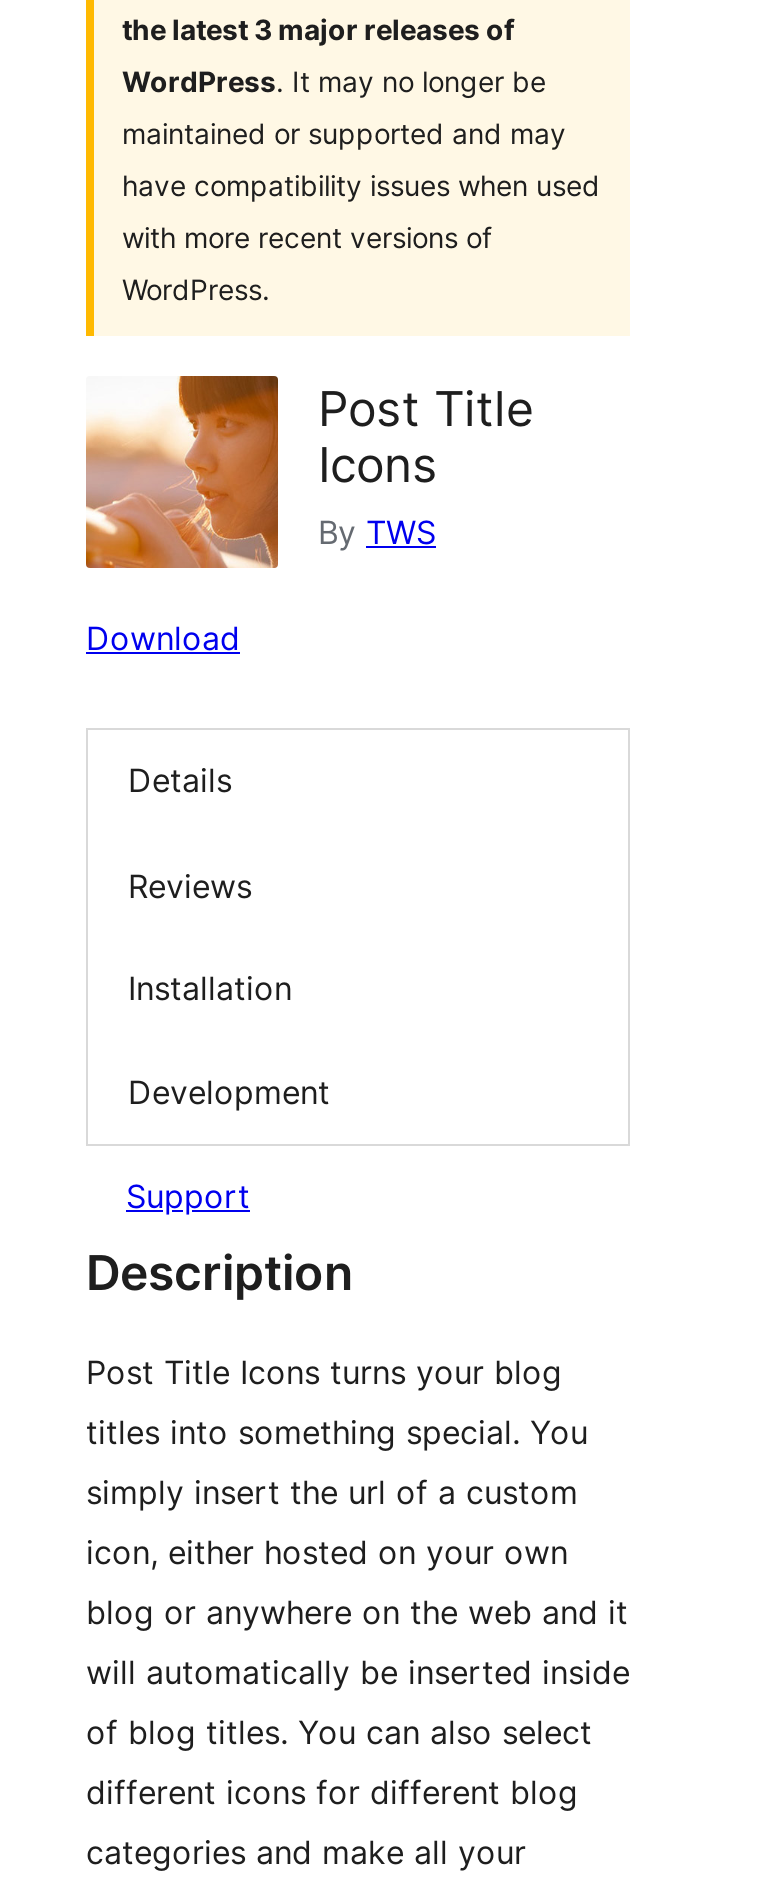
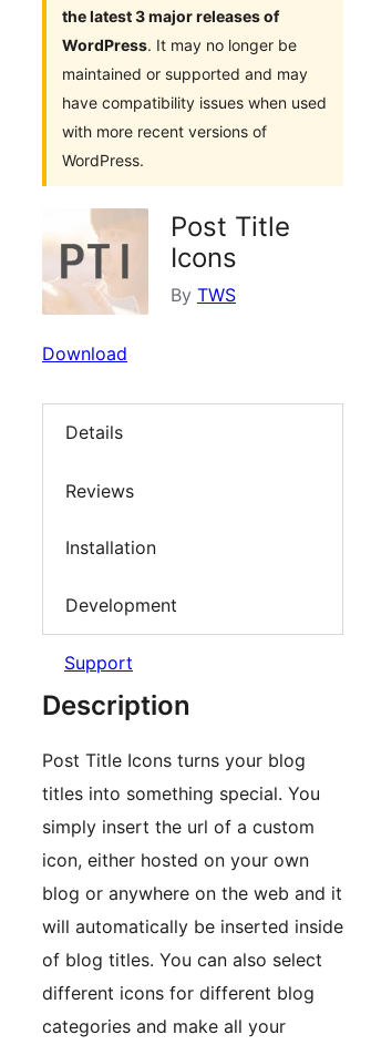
[84,374,280,570] [image] -> [42,208,148,315] [image]

